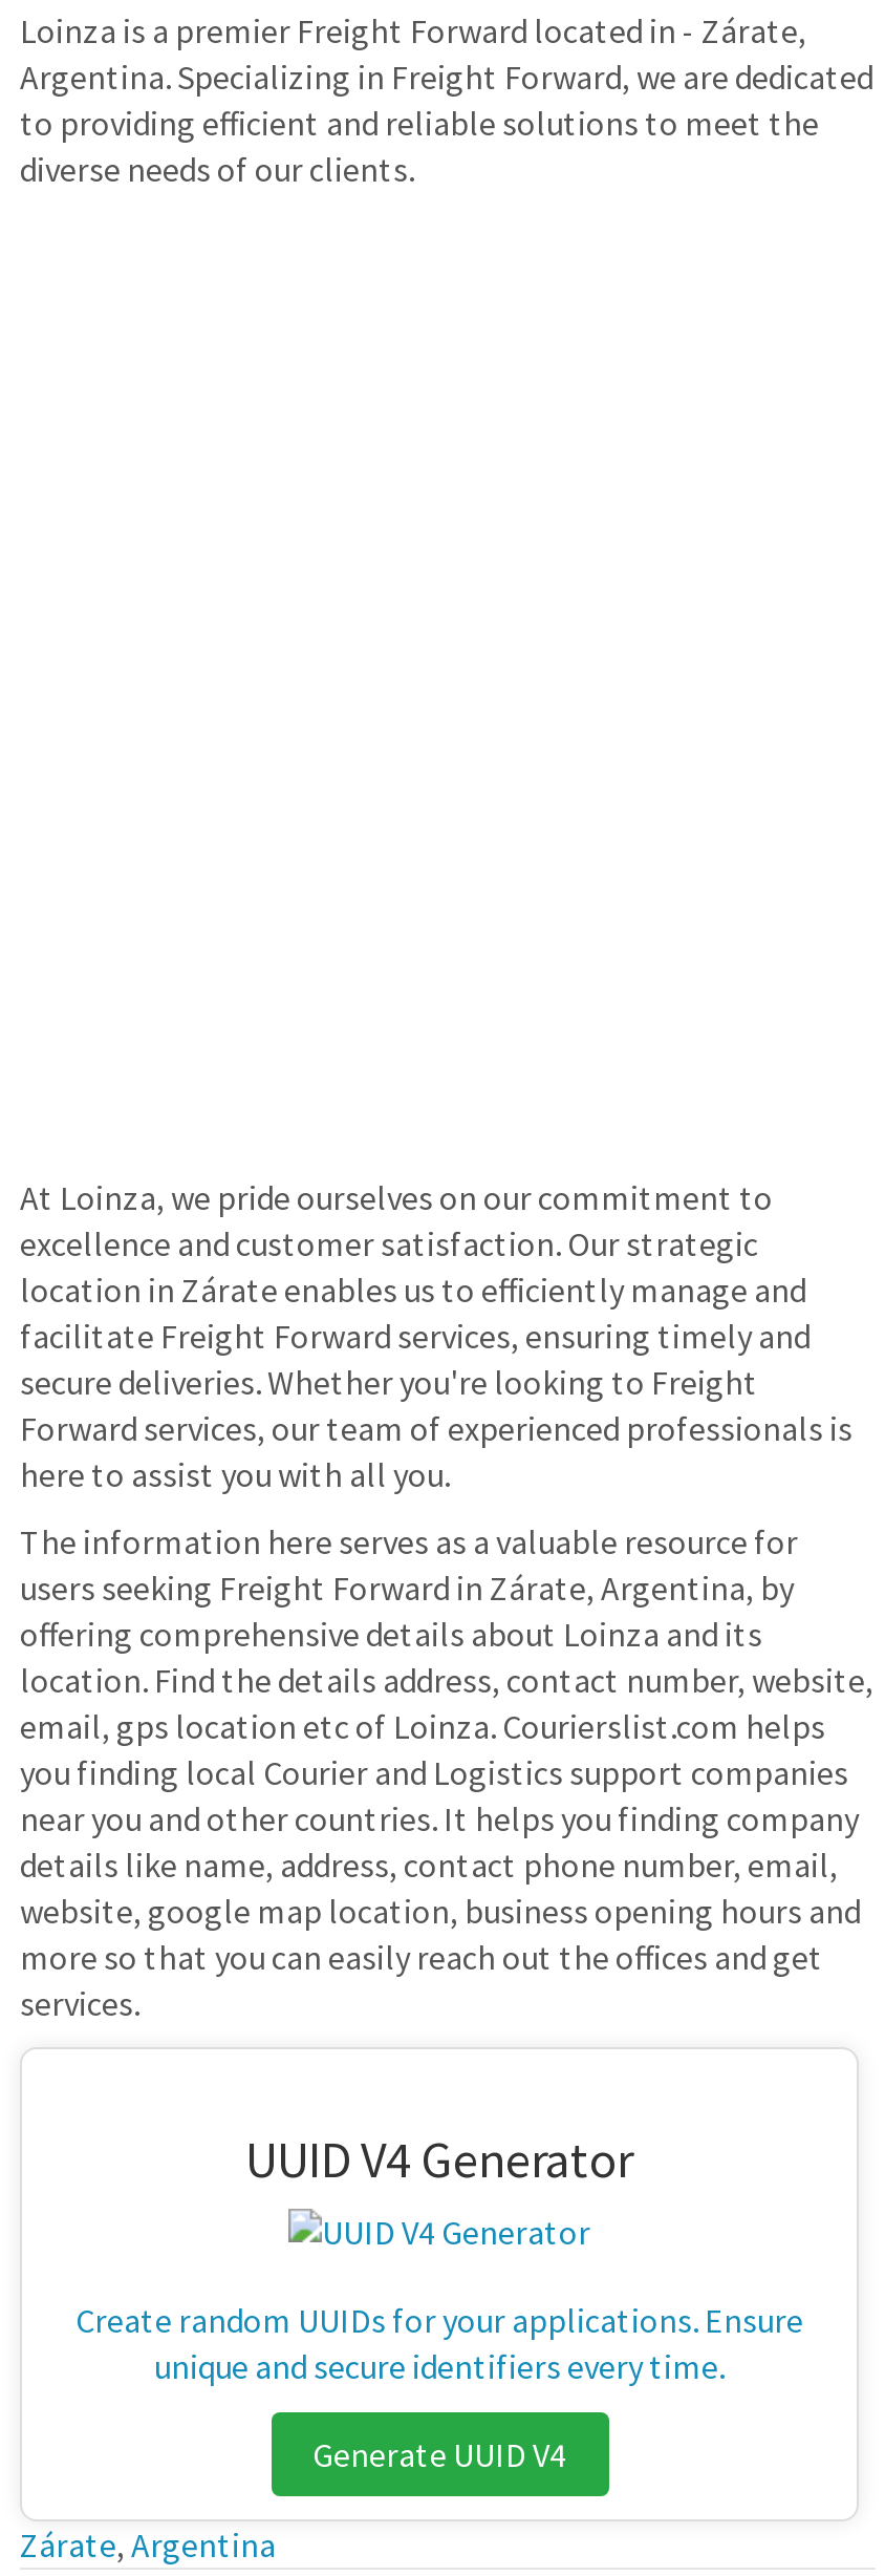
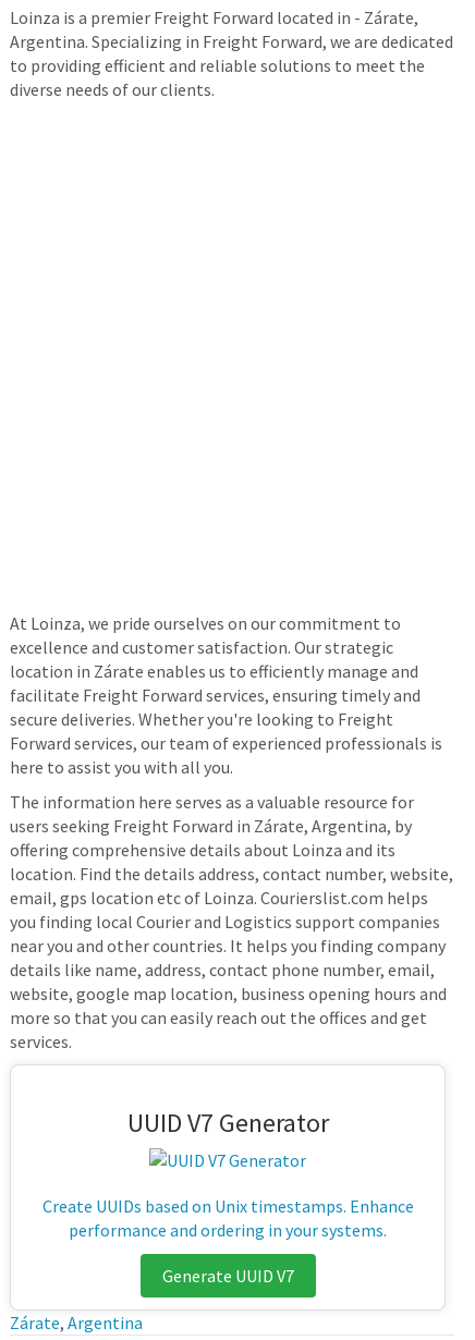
[245,2127,633,2192] UUID V4 Generator -> [127,1106,328,1140] UUID V7 Generator
[75,2299,803,2341] Create random UUIDs for your applications. Ensure -> [42,1195,413,1217] Create UUIDs based on Unix timestamps. Enhance
[154,2345,725,2387] unique and secure identifiers every time. -> [69,1219,387,1241] performance and ordering in your systems.
[312,2433,566,2475] Generate UUID V4 -> [162,1265,294,1287] Generate UUID V7

